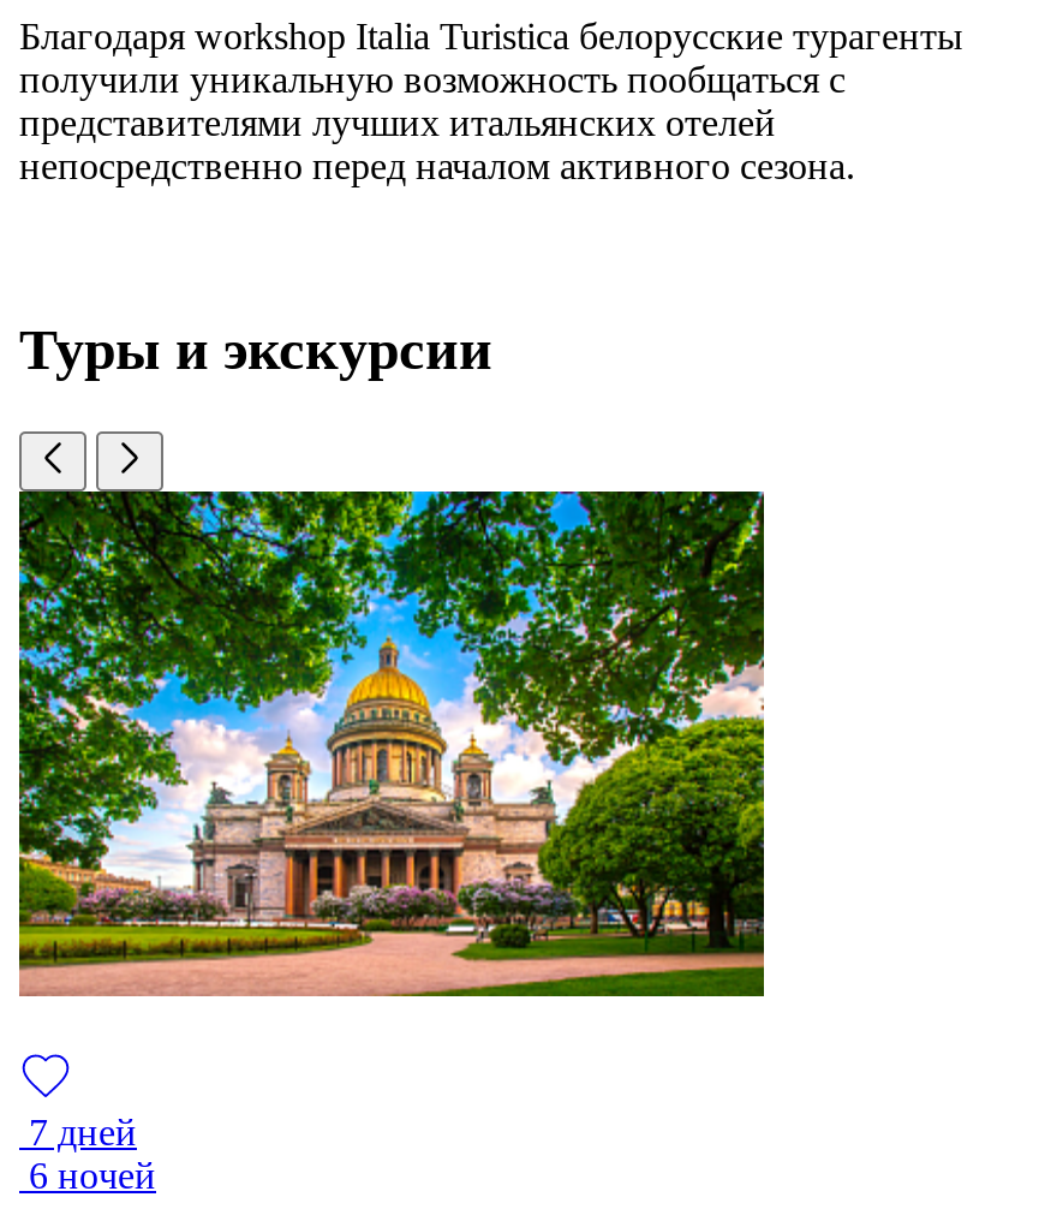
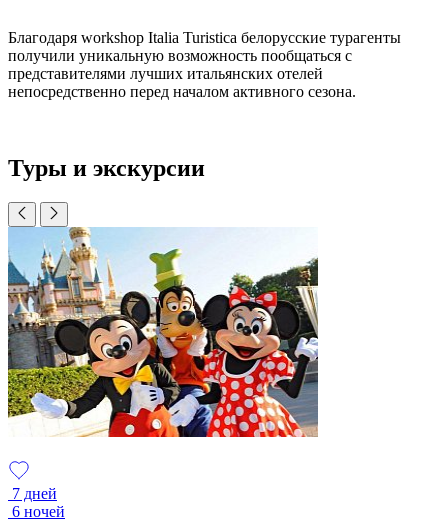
[17,489,766,999] [image] -> [7,226,319,438] [image]

